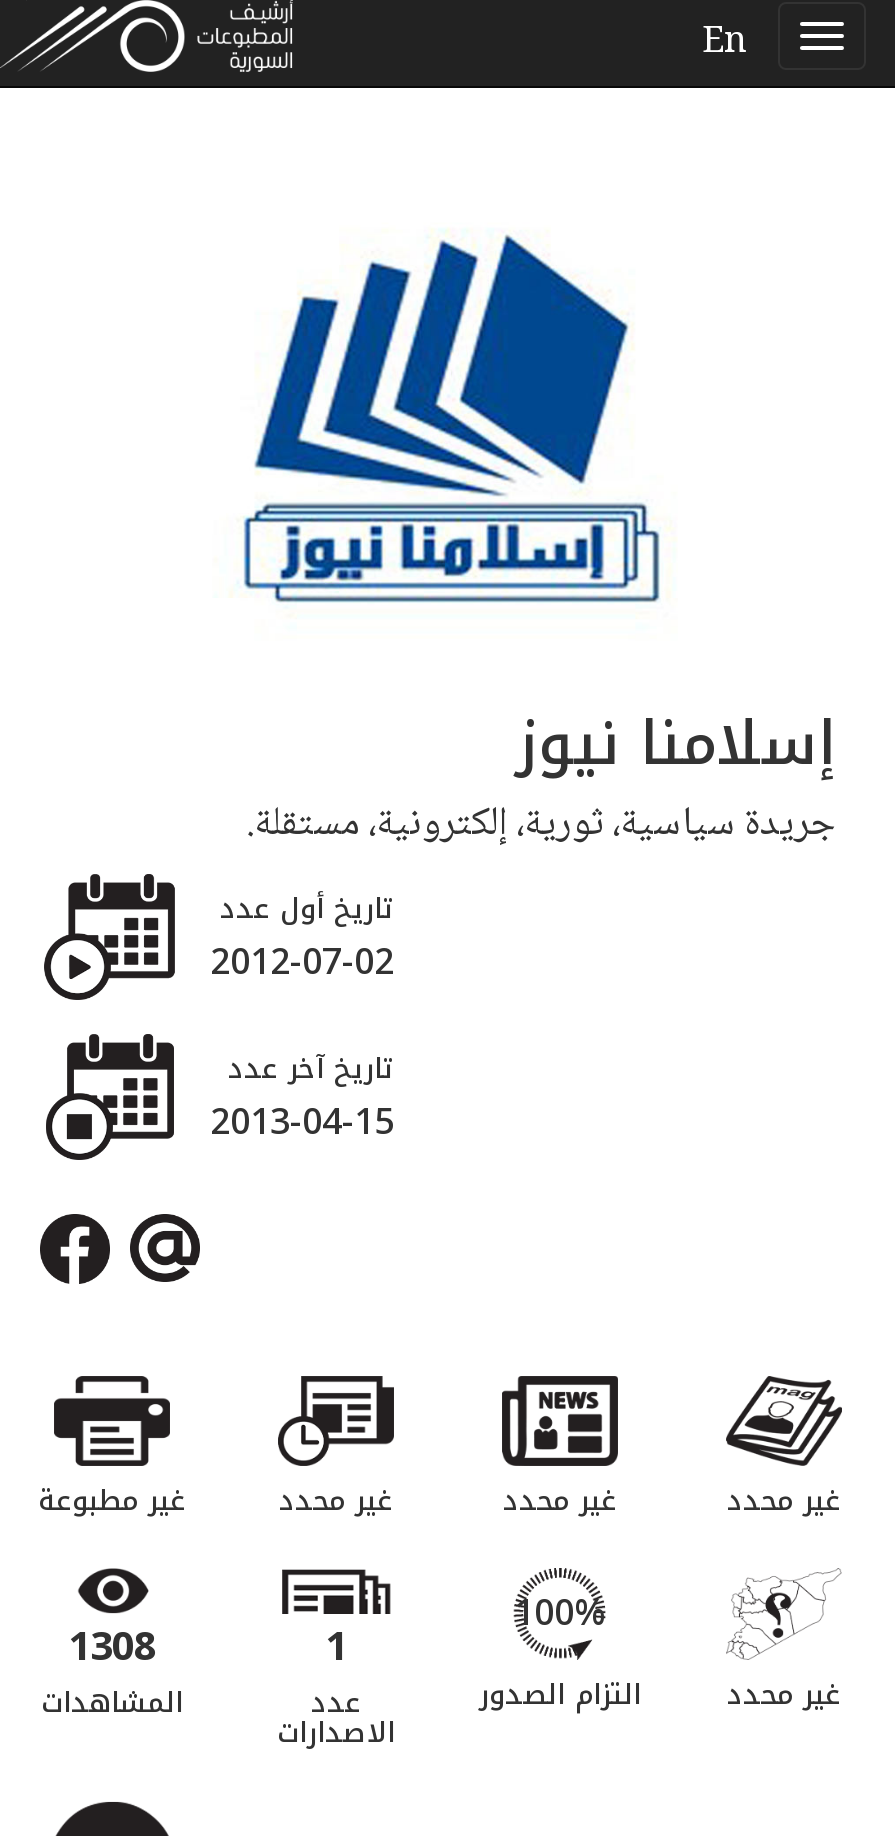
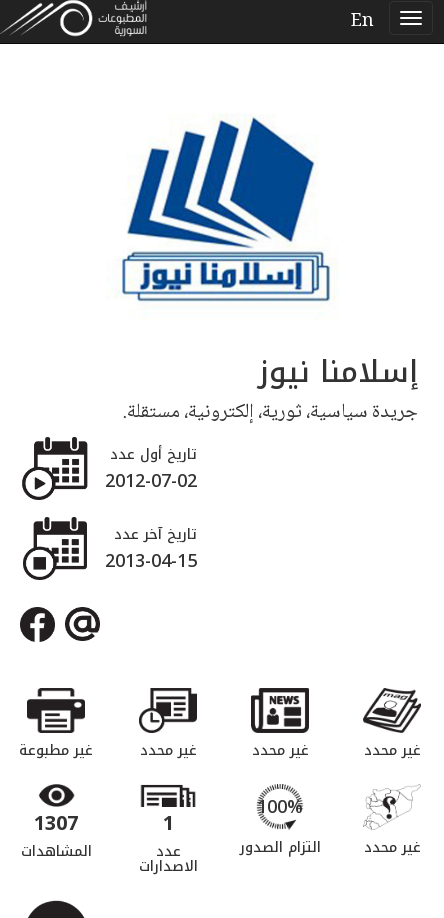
[68,1608,156,1684] 1308 -> [34,804,78,842] 1307

